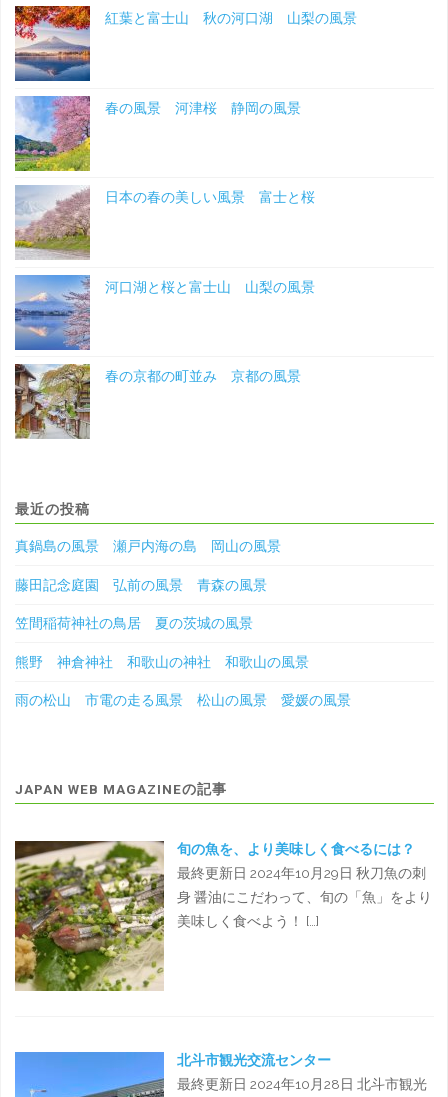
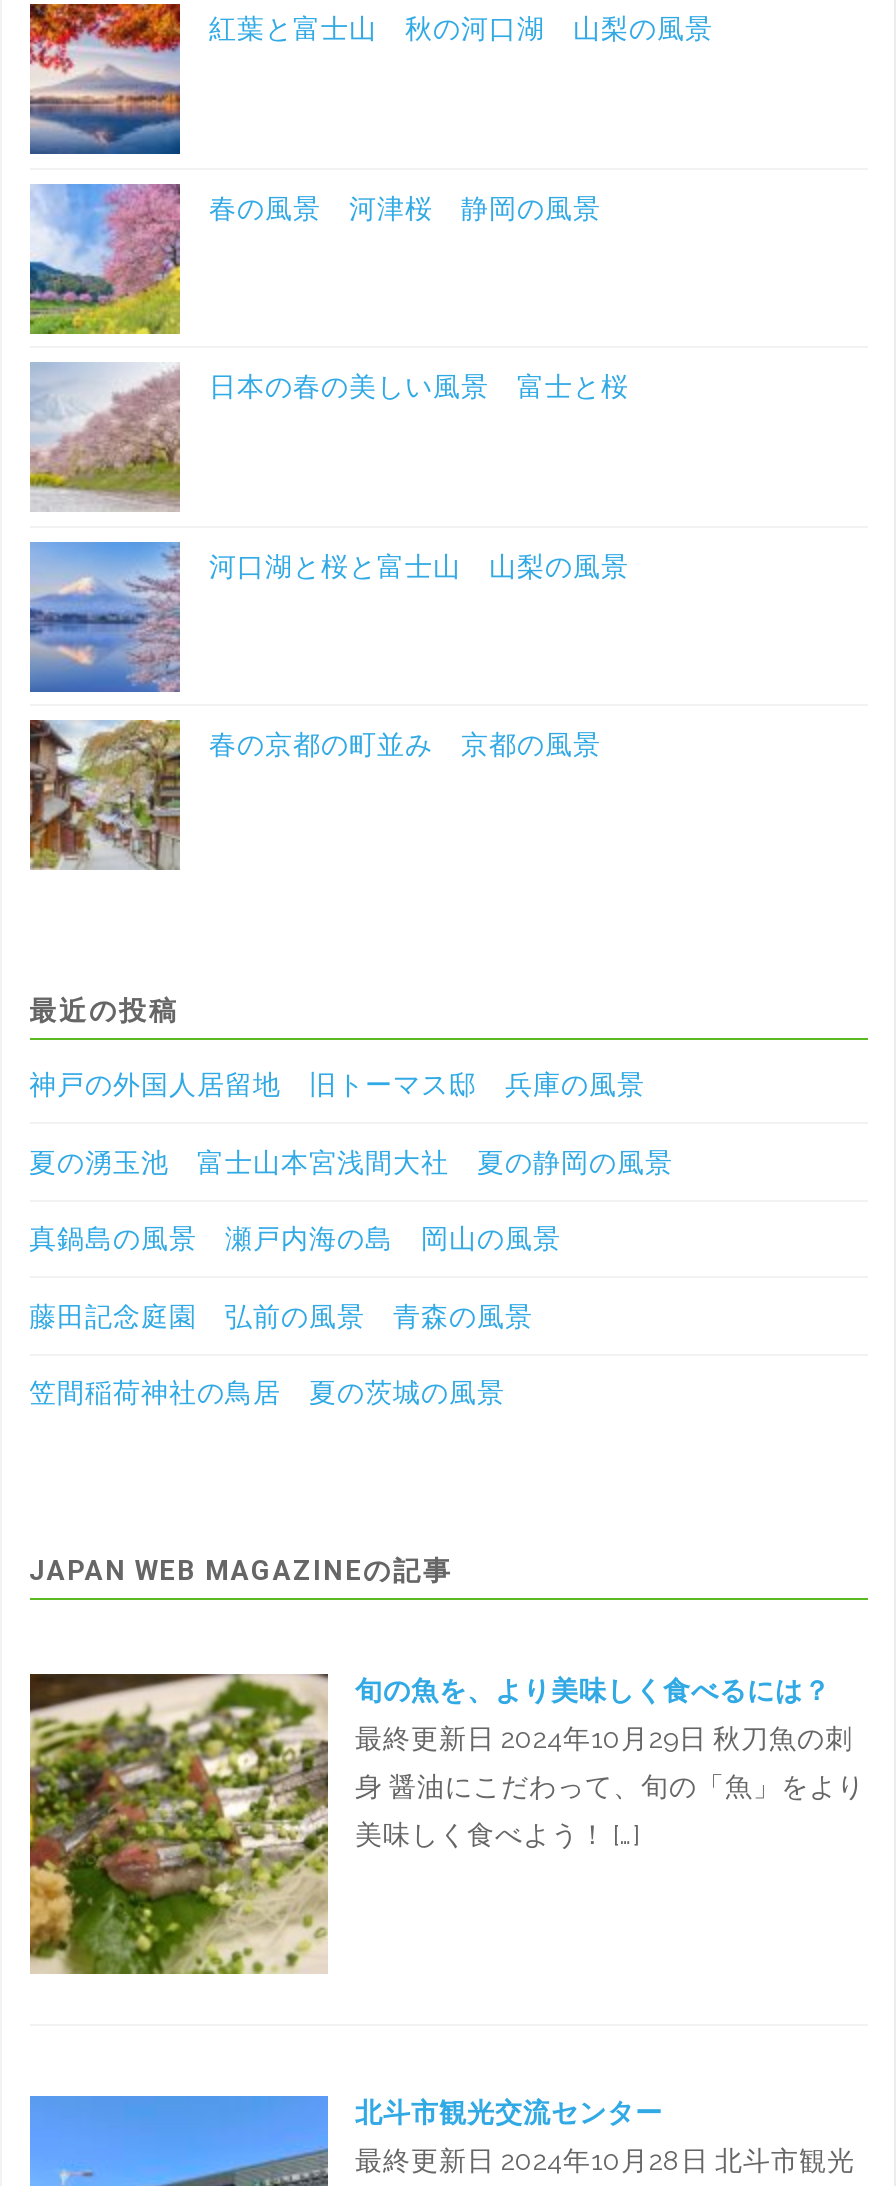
none -> [29,1069,673,1178] 神戸の外国人居留地 旧トーマス邸 兵庫の風景 | 夏の湧玉池 富士山本宮浅間大社 夏の静岡の風景
moved [14,538,280,631] -> [29,1223,561,1409]: 真鍋島の風景 瀬戸内海の島 岡山の風景 | 藤田記念庭園 弘前の風景 青森の風景 | 笠間稲荷神社の鳥居 夏の茨城の風景
[14,654,350,708] 熊野 神倉神社 和歌山の神社 和歌山の風景 | 雨の松山 市電の走る風景 松山の風景 愛媛の風景 -> none

